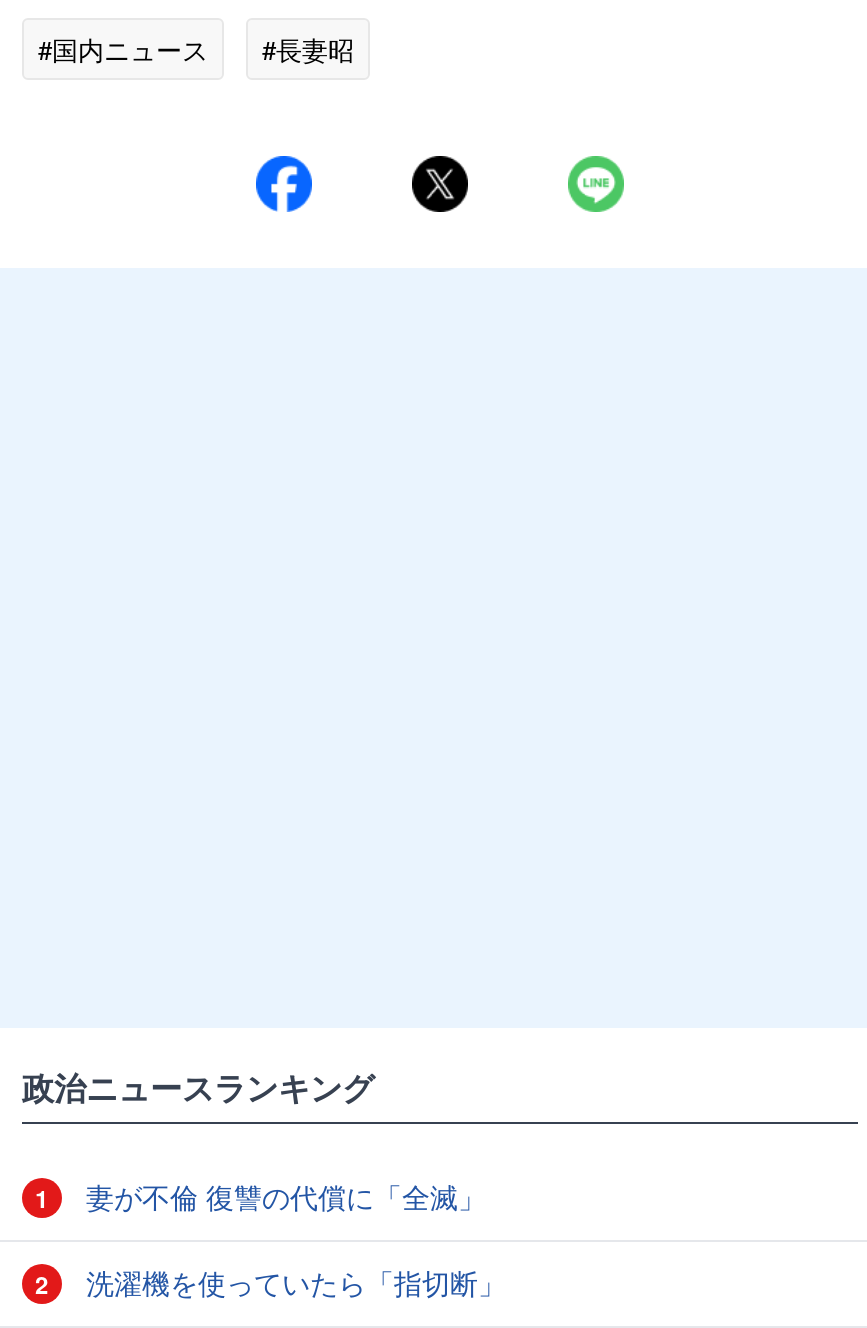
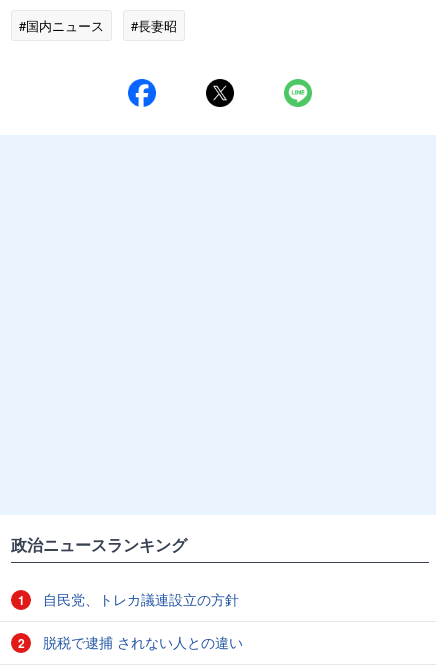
[78,1176,486,1216] 妻が不倫 復讐の代償に「全滅」 -> [39,589,239,609] 自民党、トレカ議連設立の方針
[78,1262,506,1302] 洗濯機を使っていたら「指切断」 -> [39,632,243,652] 脱税で逮捕 されない人との違い

